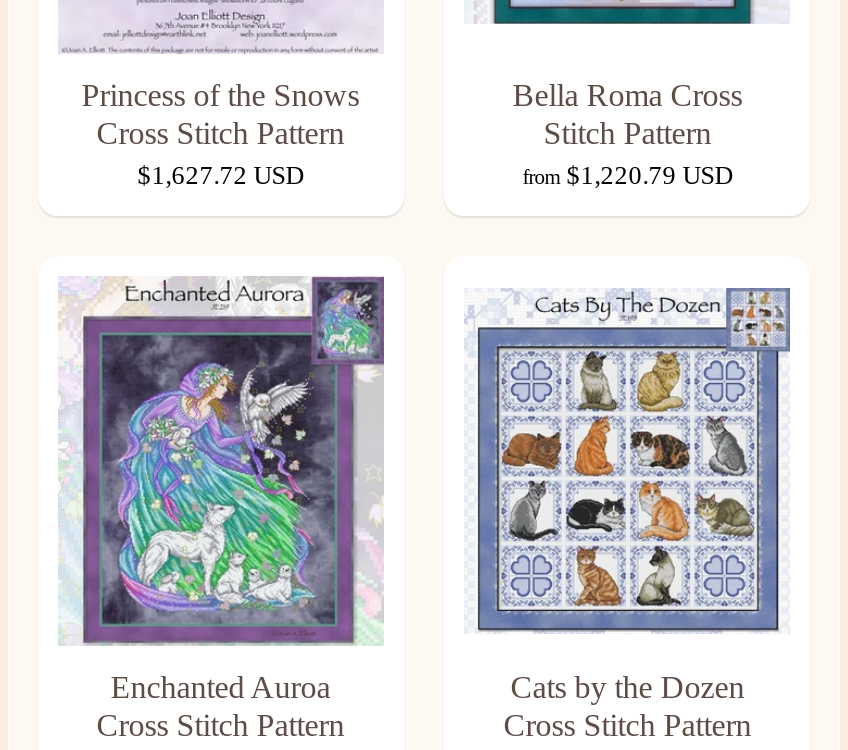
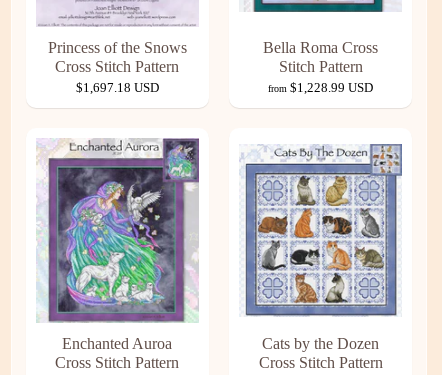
[138,159,304,189] $1,627.72 USD -> [76,79,159,94] $1,697.18 USD
[522,159,732,189] from $1,220.79 USD -> [268,79,373,94] from $1,228.99 USD

